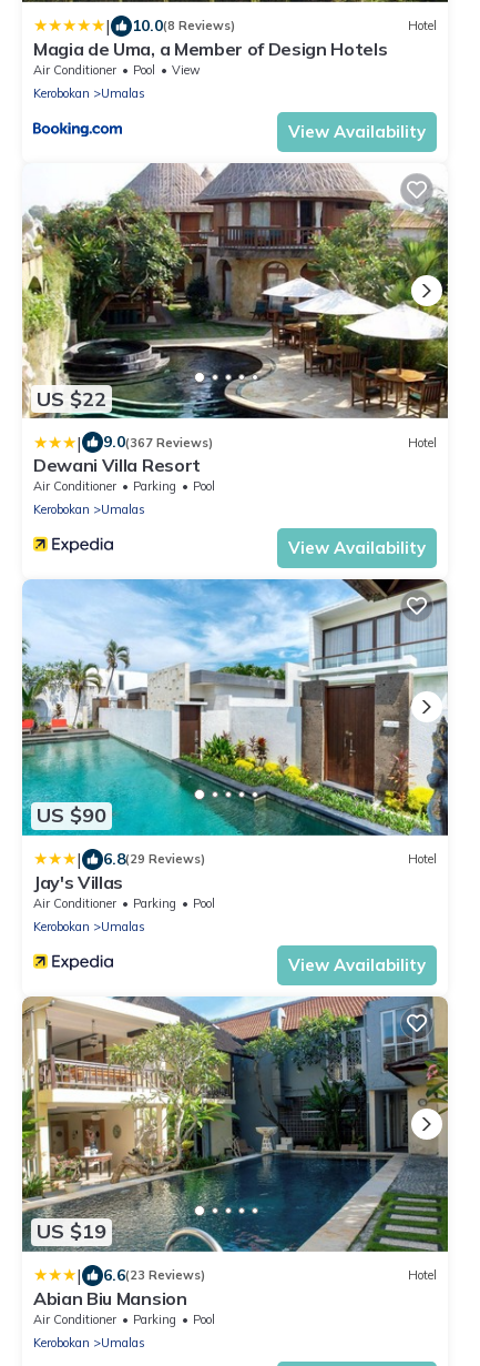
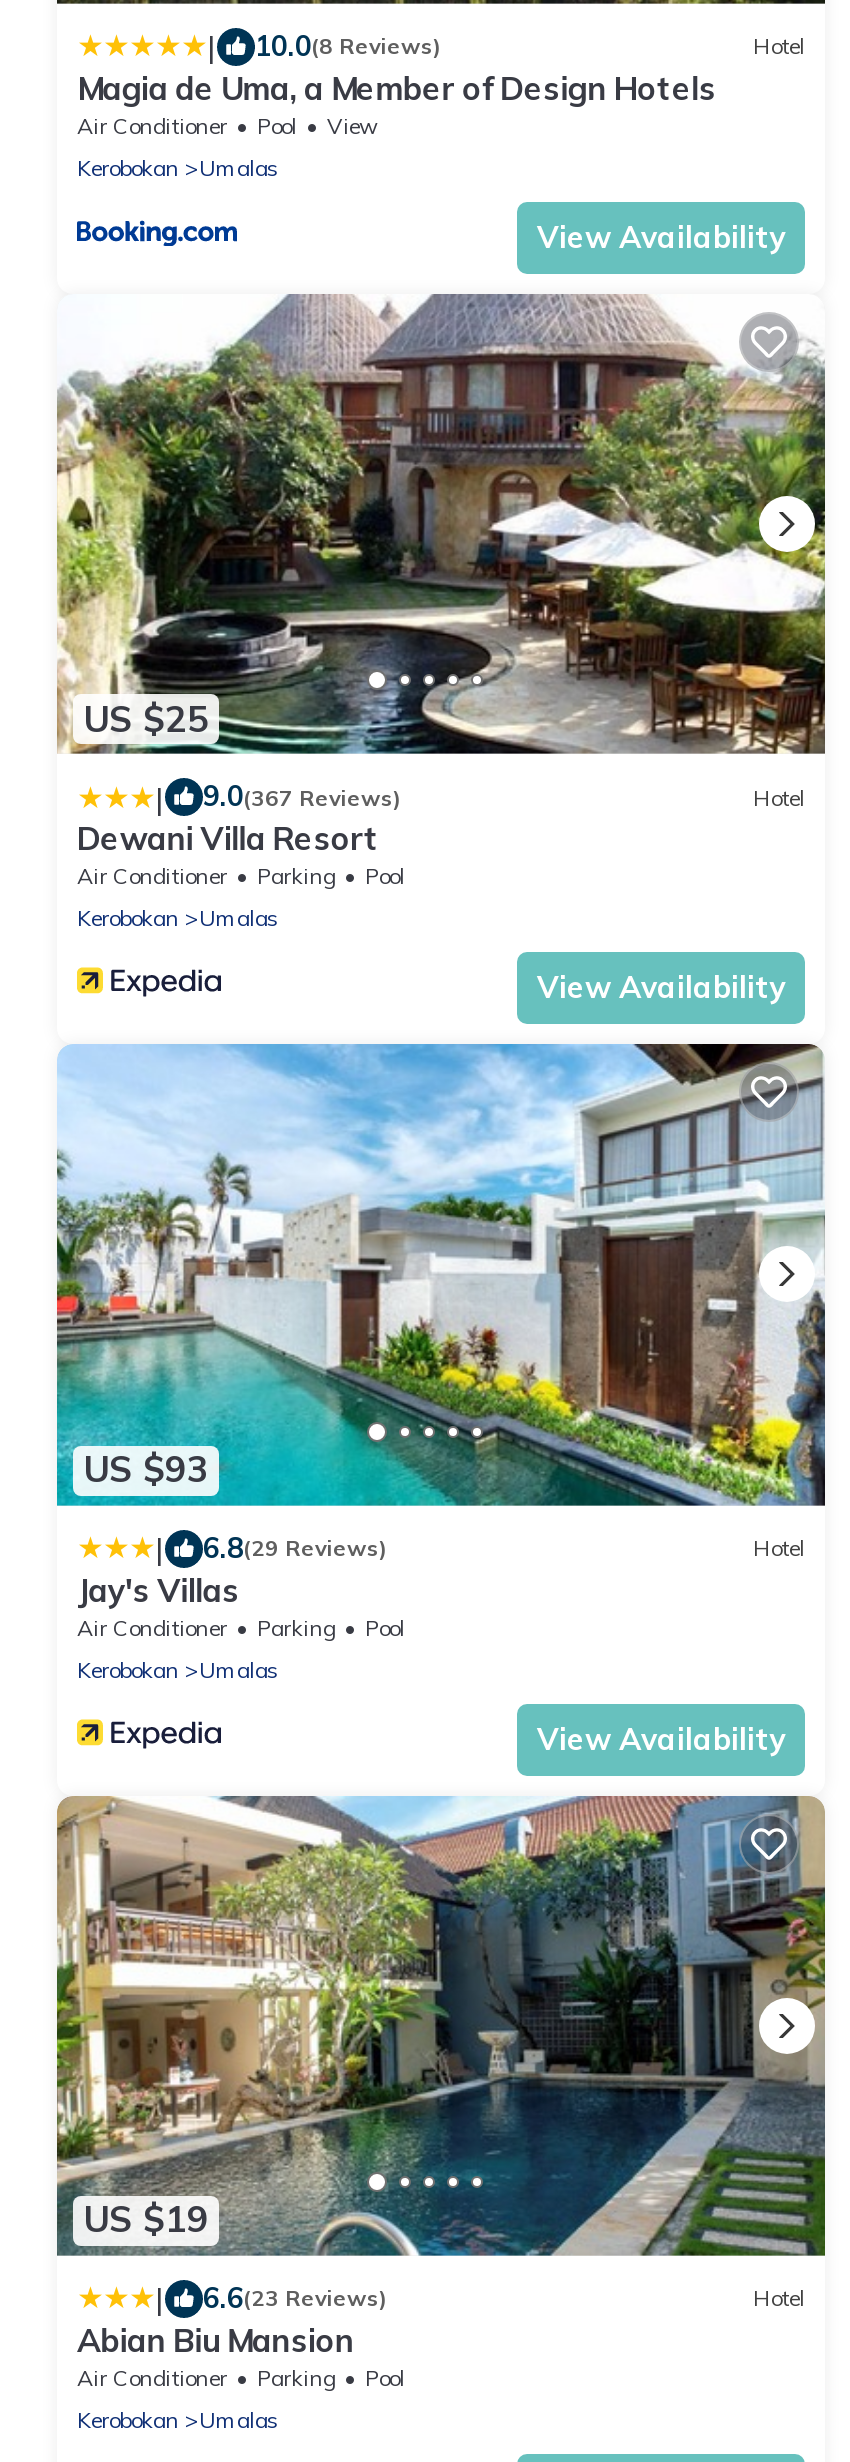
[37,386,106,411] US $22 -> [83,695,209,741] US $25
[37,802,106,828] US $90 -> [83,1446,209,1492] US $93

